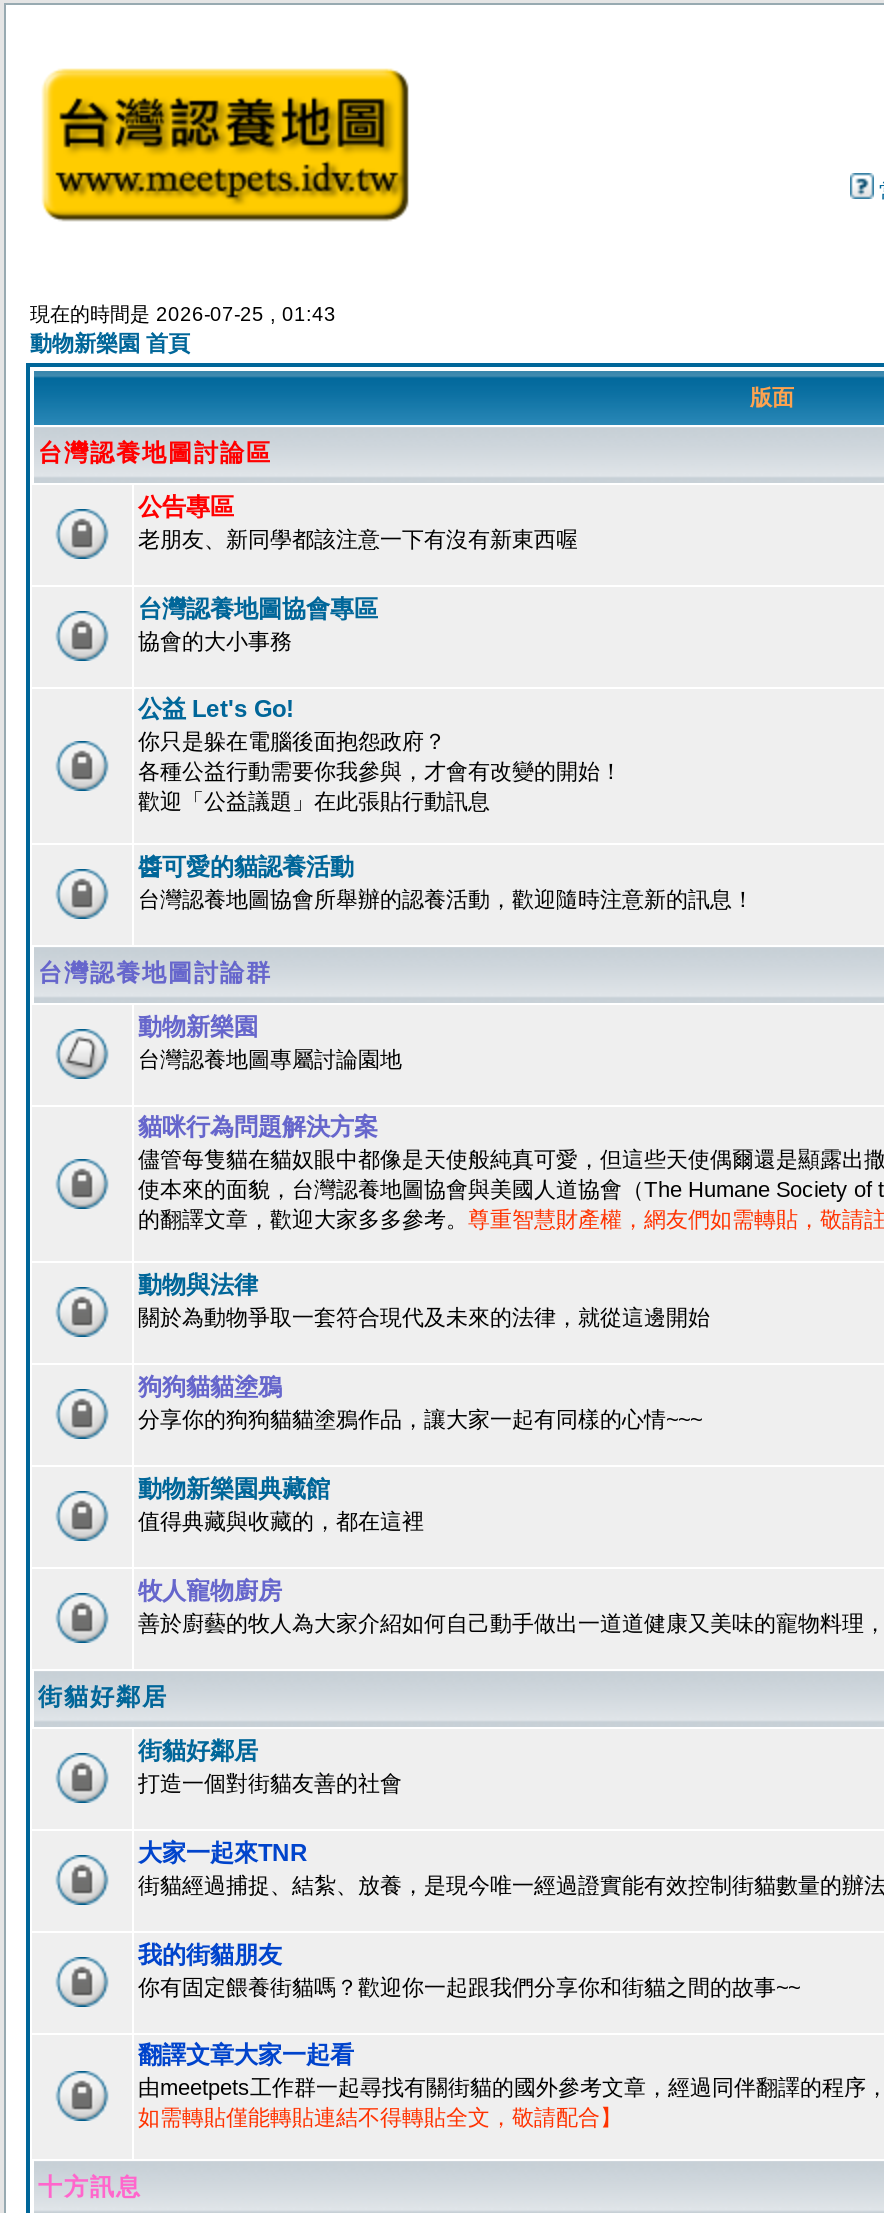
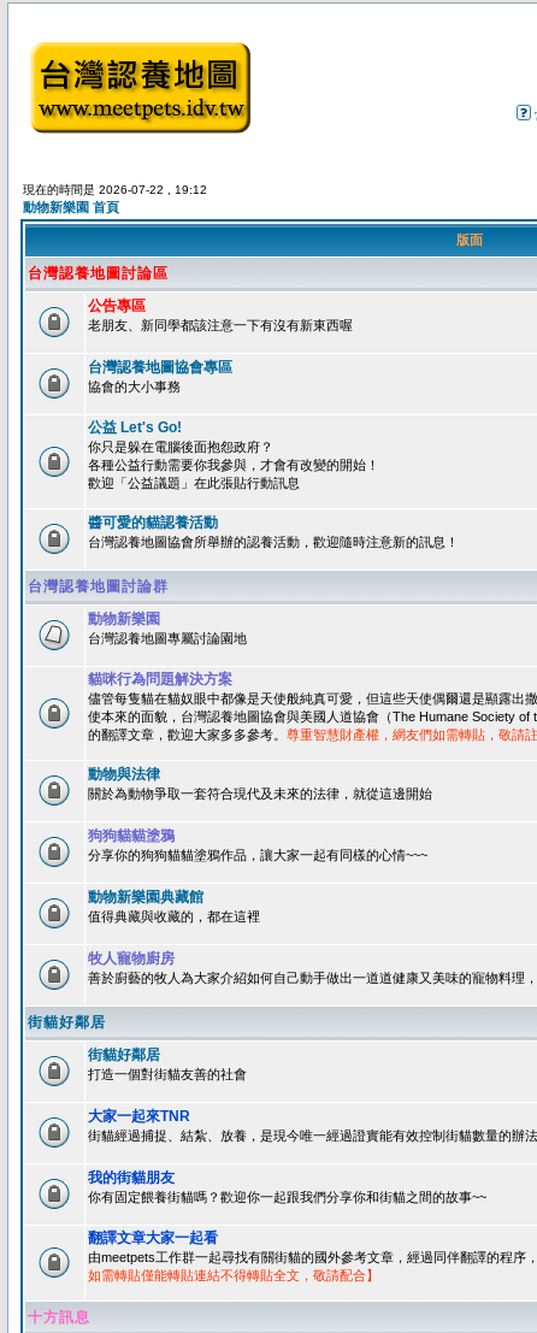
[30,303,336,325] 現在的時間是 2026-07-25 , 01:43 -> [23,183,207,196] 現在的時間是 2026-07-22 , 19:12

